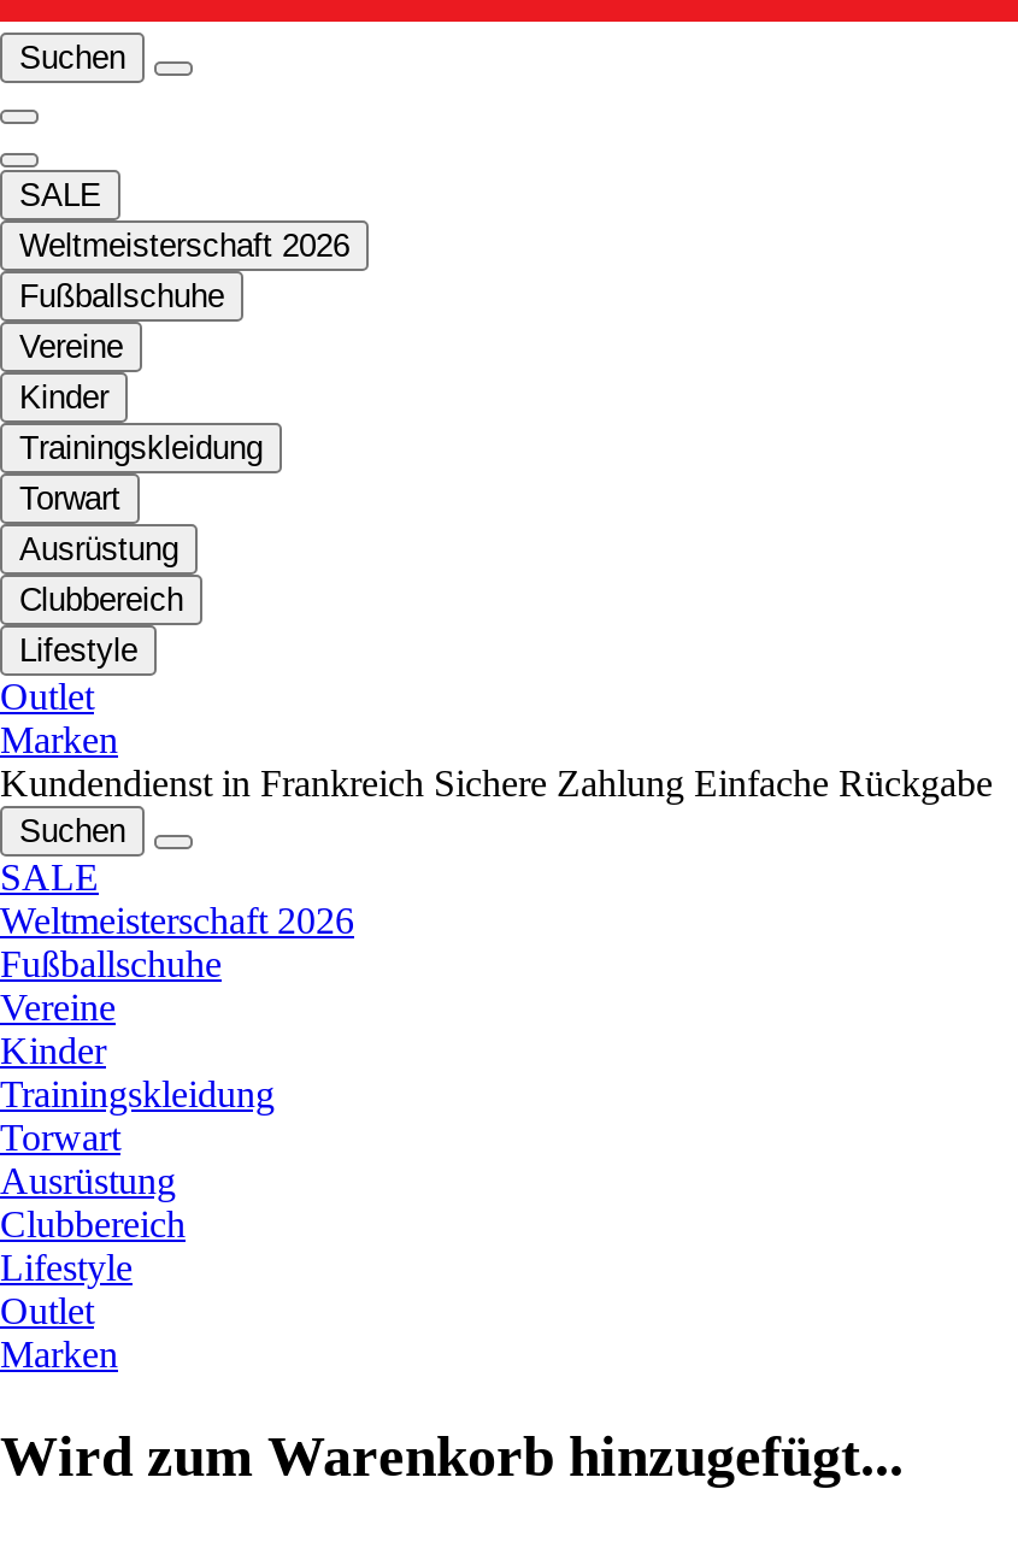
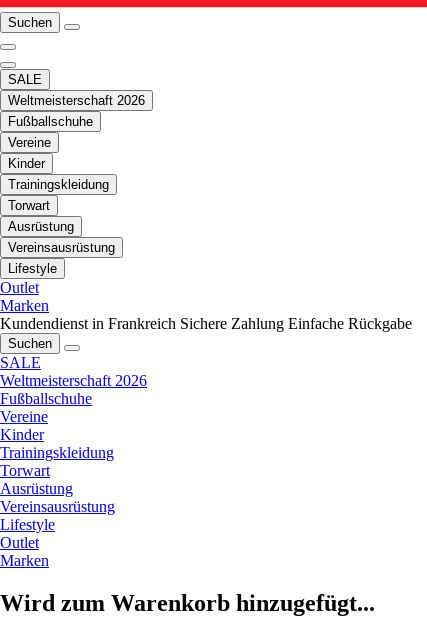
[19,583,183,619] Clubbereich -> [8,240,115,255] Vereinsausrüstung
[0,1205,186,1246] Clubbereich -> [0,498,115,515] Vereinsausrüstung

